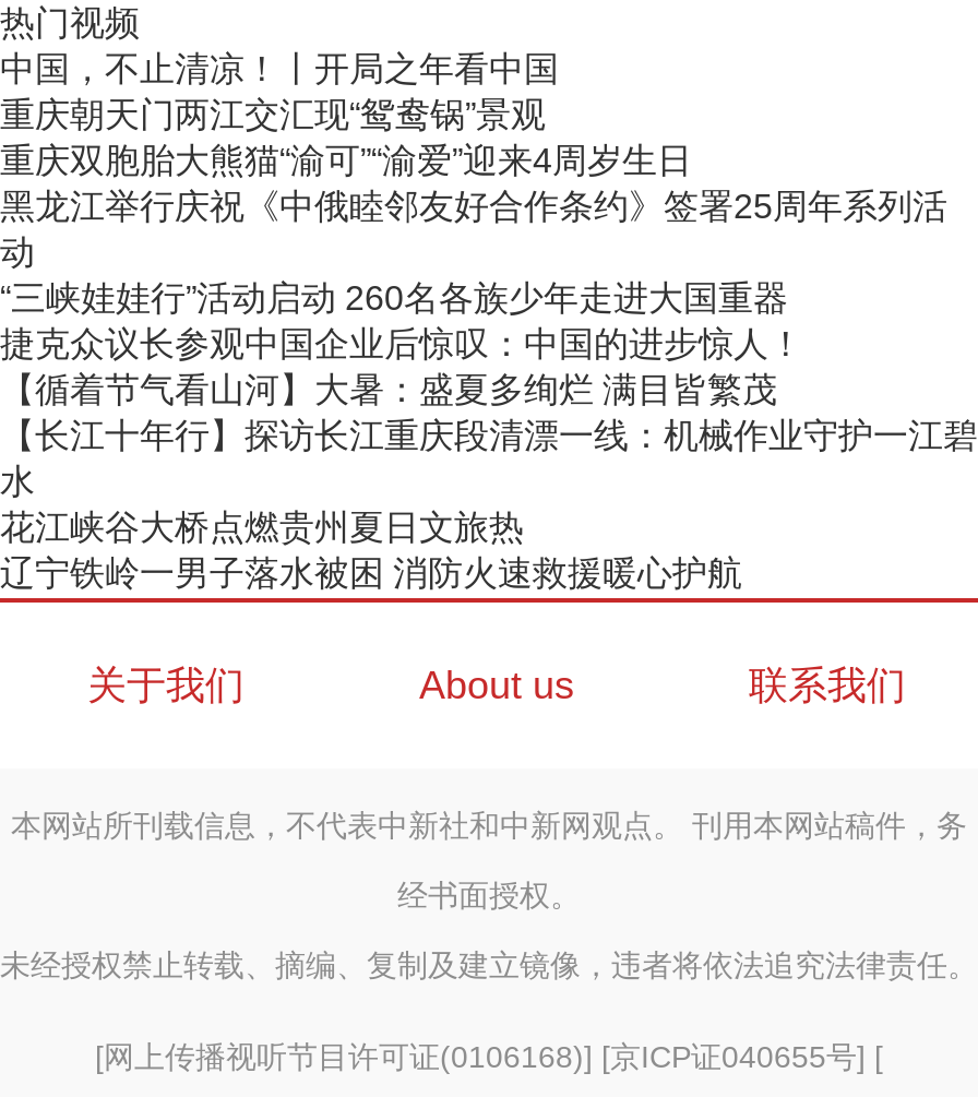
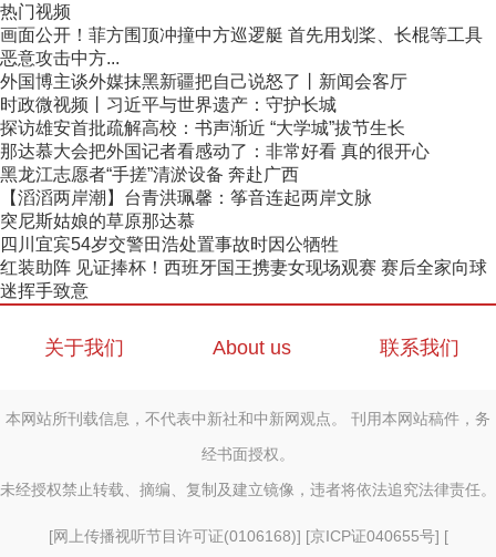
[0,50,978,592] 中国，不止清凉！丨开局之年看中国 | 重庆朝天门两江交汇现“鸳鸯锅”景观 | 重庆双胞胎大熊猫“渝可”“渝爱”迎来4周岁生日 | 黑龙江举行庆祝《中俄睦邻友好合作条约》签署25周年系列活 | 动 | “三峡娃娃行”活动启动 260名各族少年走进大国重器 | 捷克众议长参观中国企业后惊叹：中国的进步惊人！ | 【循着节气看山河】大暑：盛夏多绚烂 满目皆繁茂 | 【长江十年行】探访长江重庆段清漂一线：机械作业守护一江碧 | 水 | 花江峡谷大桥点燃贵州夏日文旅热 | 辽宁铁岭一男子落水被困 消防火速救援暖心护航 -> [0,25,487,300] 画面公开！菲方围顶冲撞中方巡逻艇 首先用划桨、长棍等工具 | 恶意攻击中方... | 外国博主谈外媒抹黑新疆把自己说怒了丨新闻会客厅 | 时政微视频丨习近平与世界遗产：守护长城 | 探访雄安首批疏解高校：书声渐近 “大学城”拔节生长 | 那达慕大会把外国记者看感动了：非常好看 真的很开心 | 黑龙江志愿者“手搓”清淤设备 奔赴广西 | 【滔滔两岸潮】台青洪珮馨：筝音连起两岸文脉 | 突尼斯姑娘的草原那达慕 | 四川宜宾54岁交警田浩处置事故时因公牺牲 | 红装助阵 见证捧杯！西班牙国王携妻女现场观赛 赛后全家向球 | 迷挥手致意

